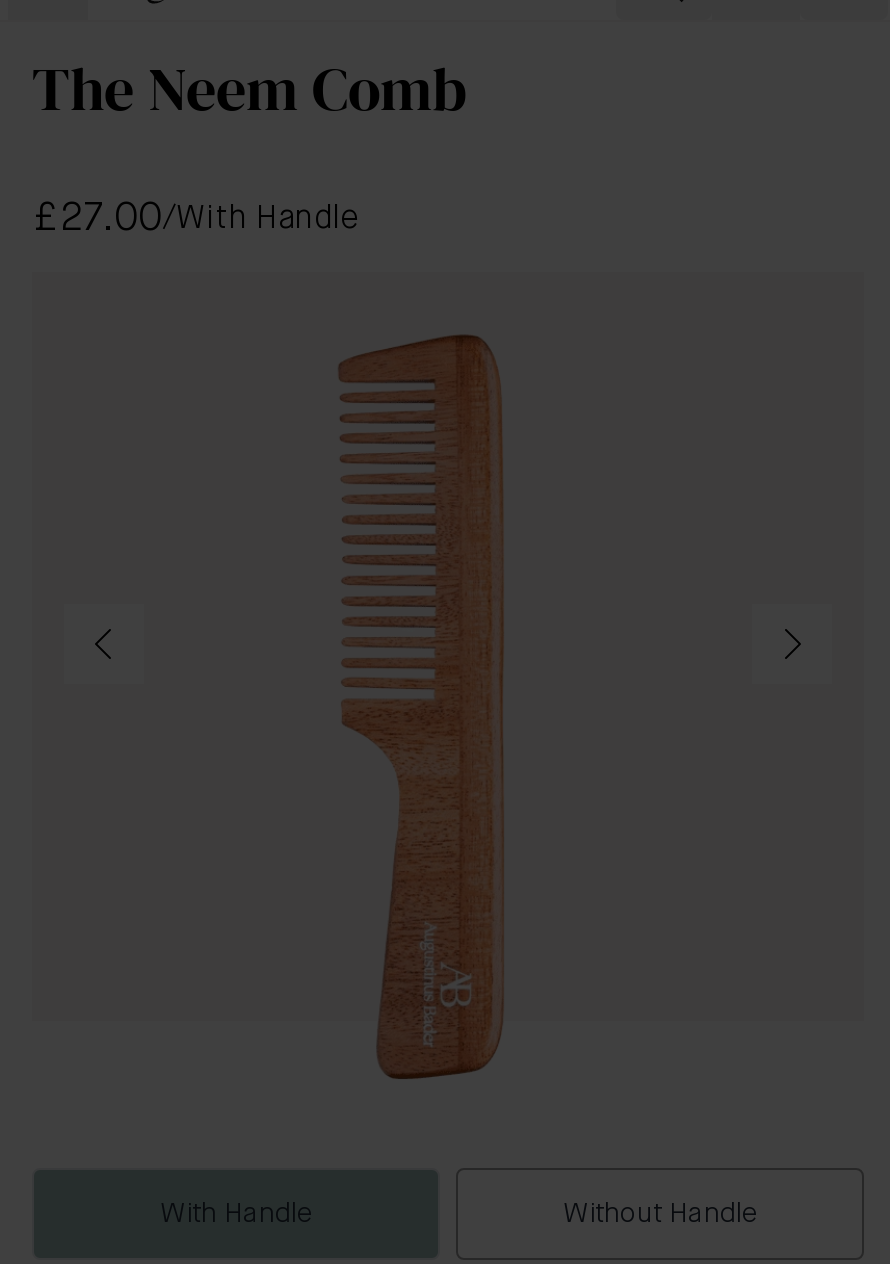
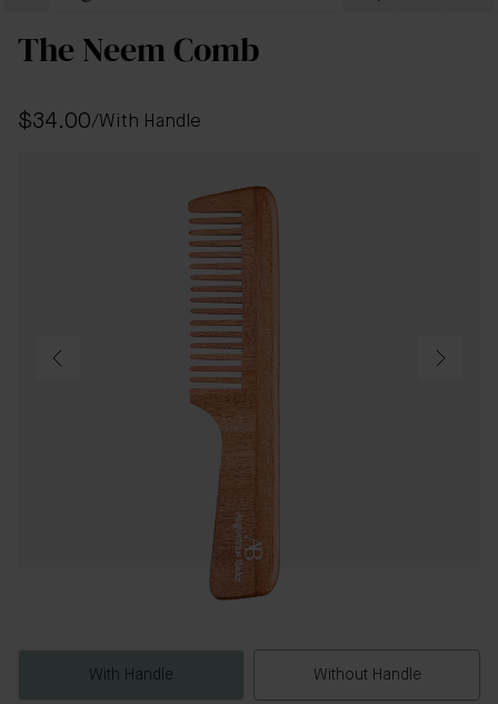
[32,198,360,240] £27.00/With Handle -> [18,110,201,133] $34.00/With Handle

